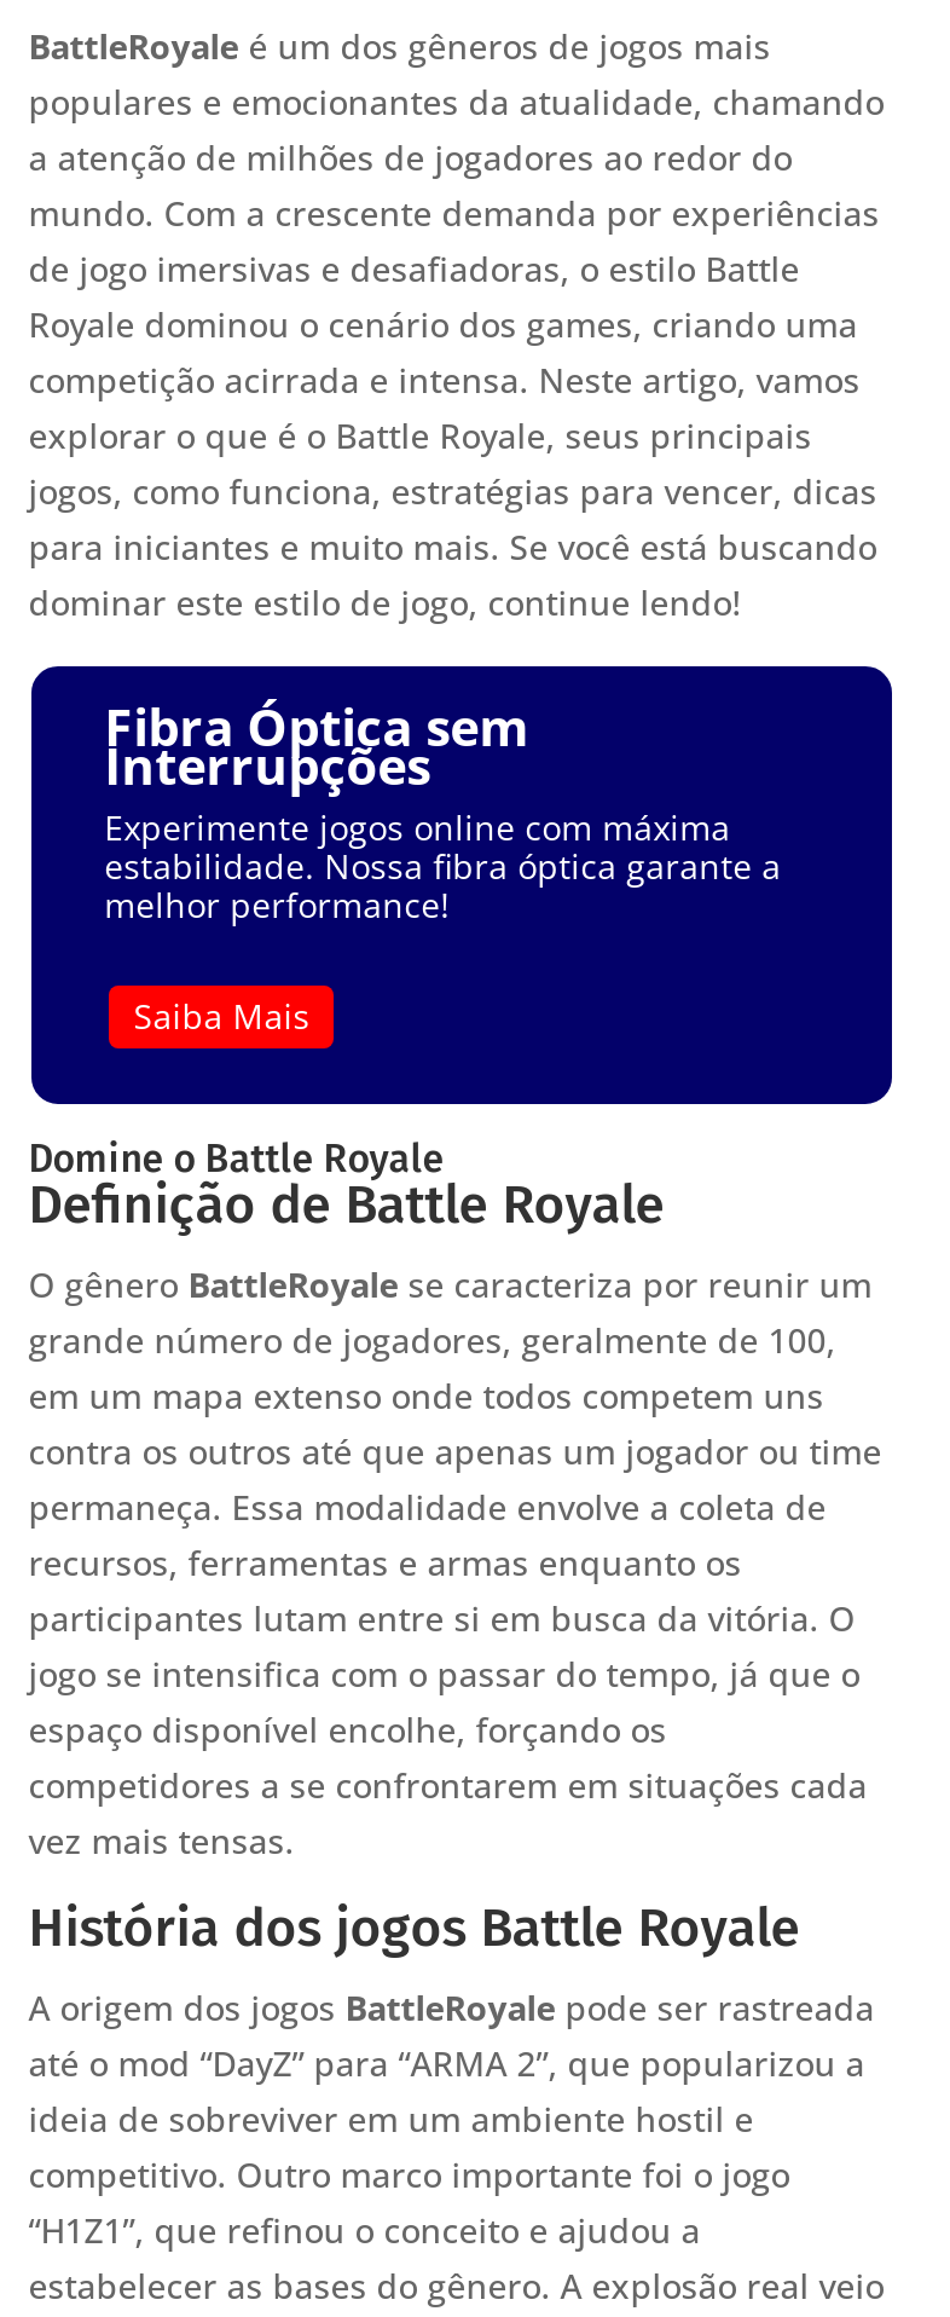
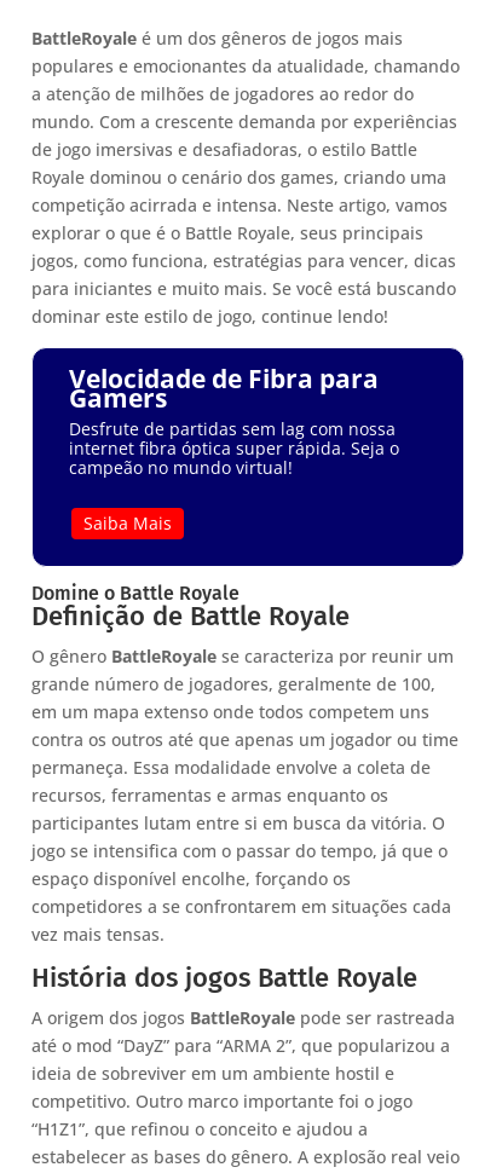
[104,694,781,929] Fibra Óptica sem | Interrupções | Experimente jogos online com máxima | estabilidade. Nossa fibra óptica garante a | melhor performance! -> [69,362,399,479] Velocidade de Fibra para | Gamers | Desfrute de partidas sem lag com nossa | internet fibra óptica super rápida. Seja o | campeão no mundo virtual!

